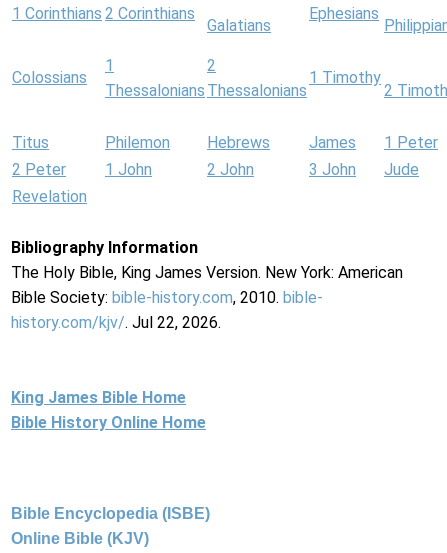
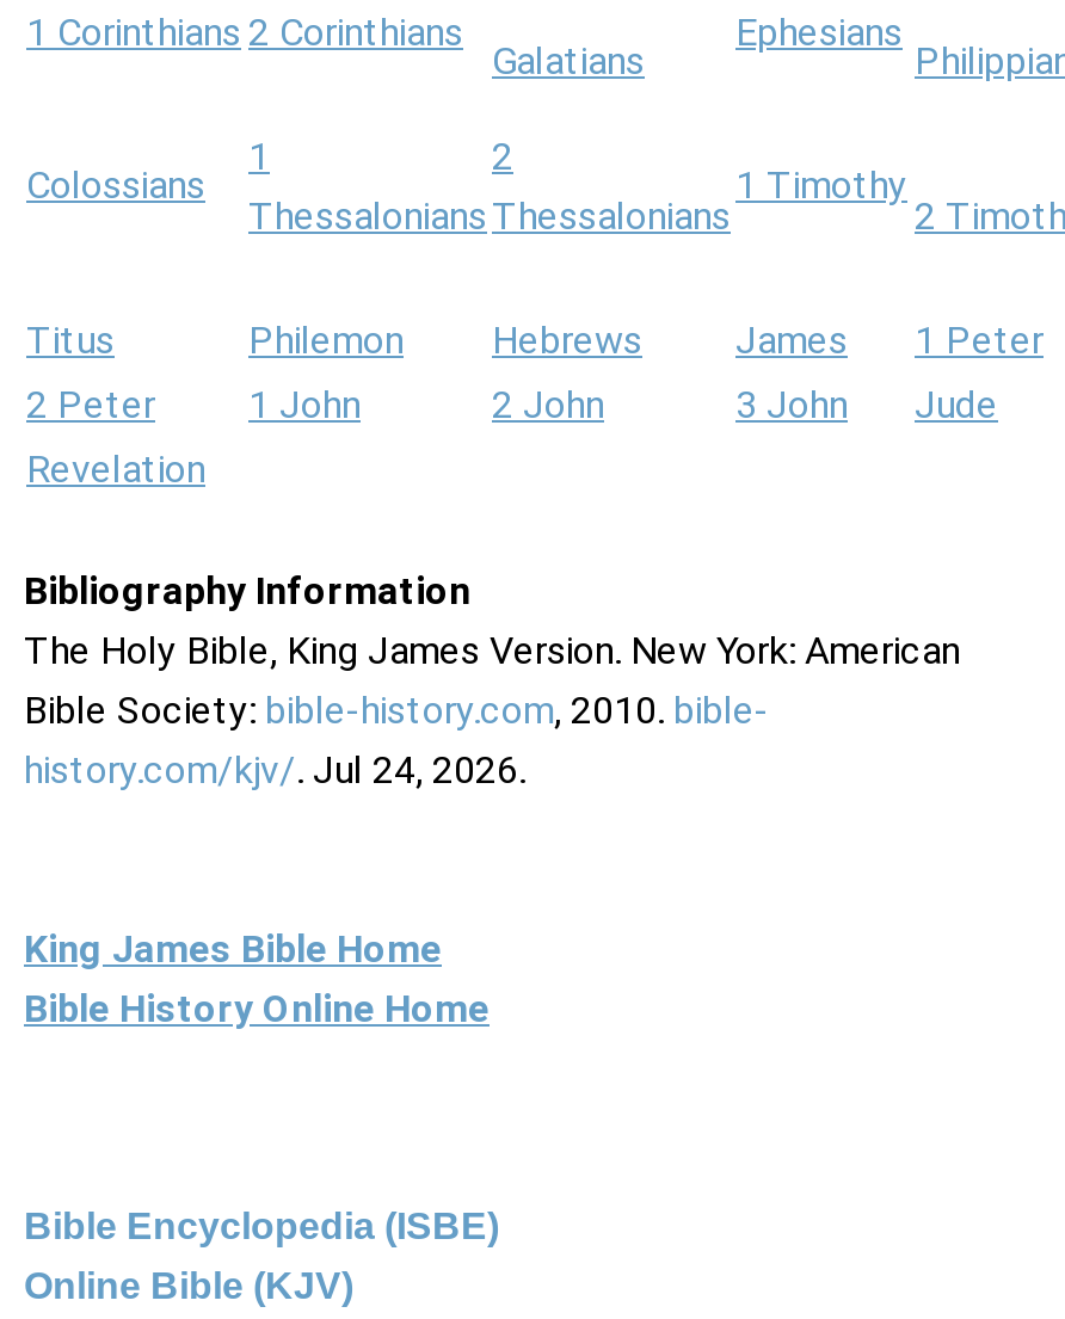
[11,313,221,332] history.com/kjv/. Jul 22, 2026. -> [24,748,525,793] history.com/kjv/. Jul 24, 2026.

